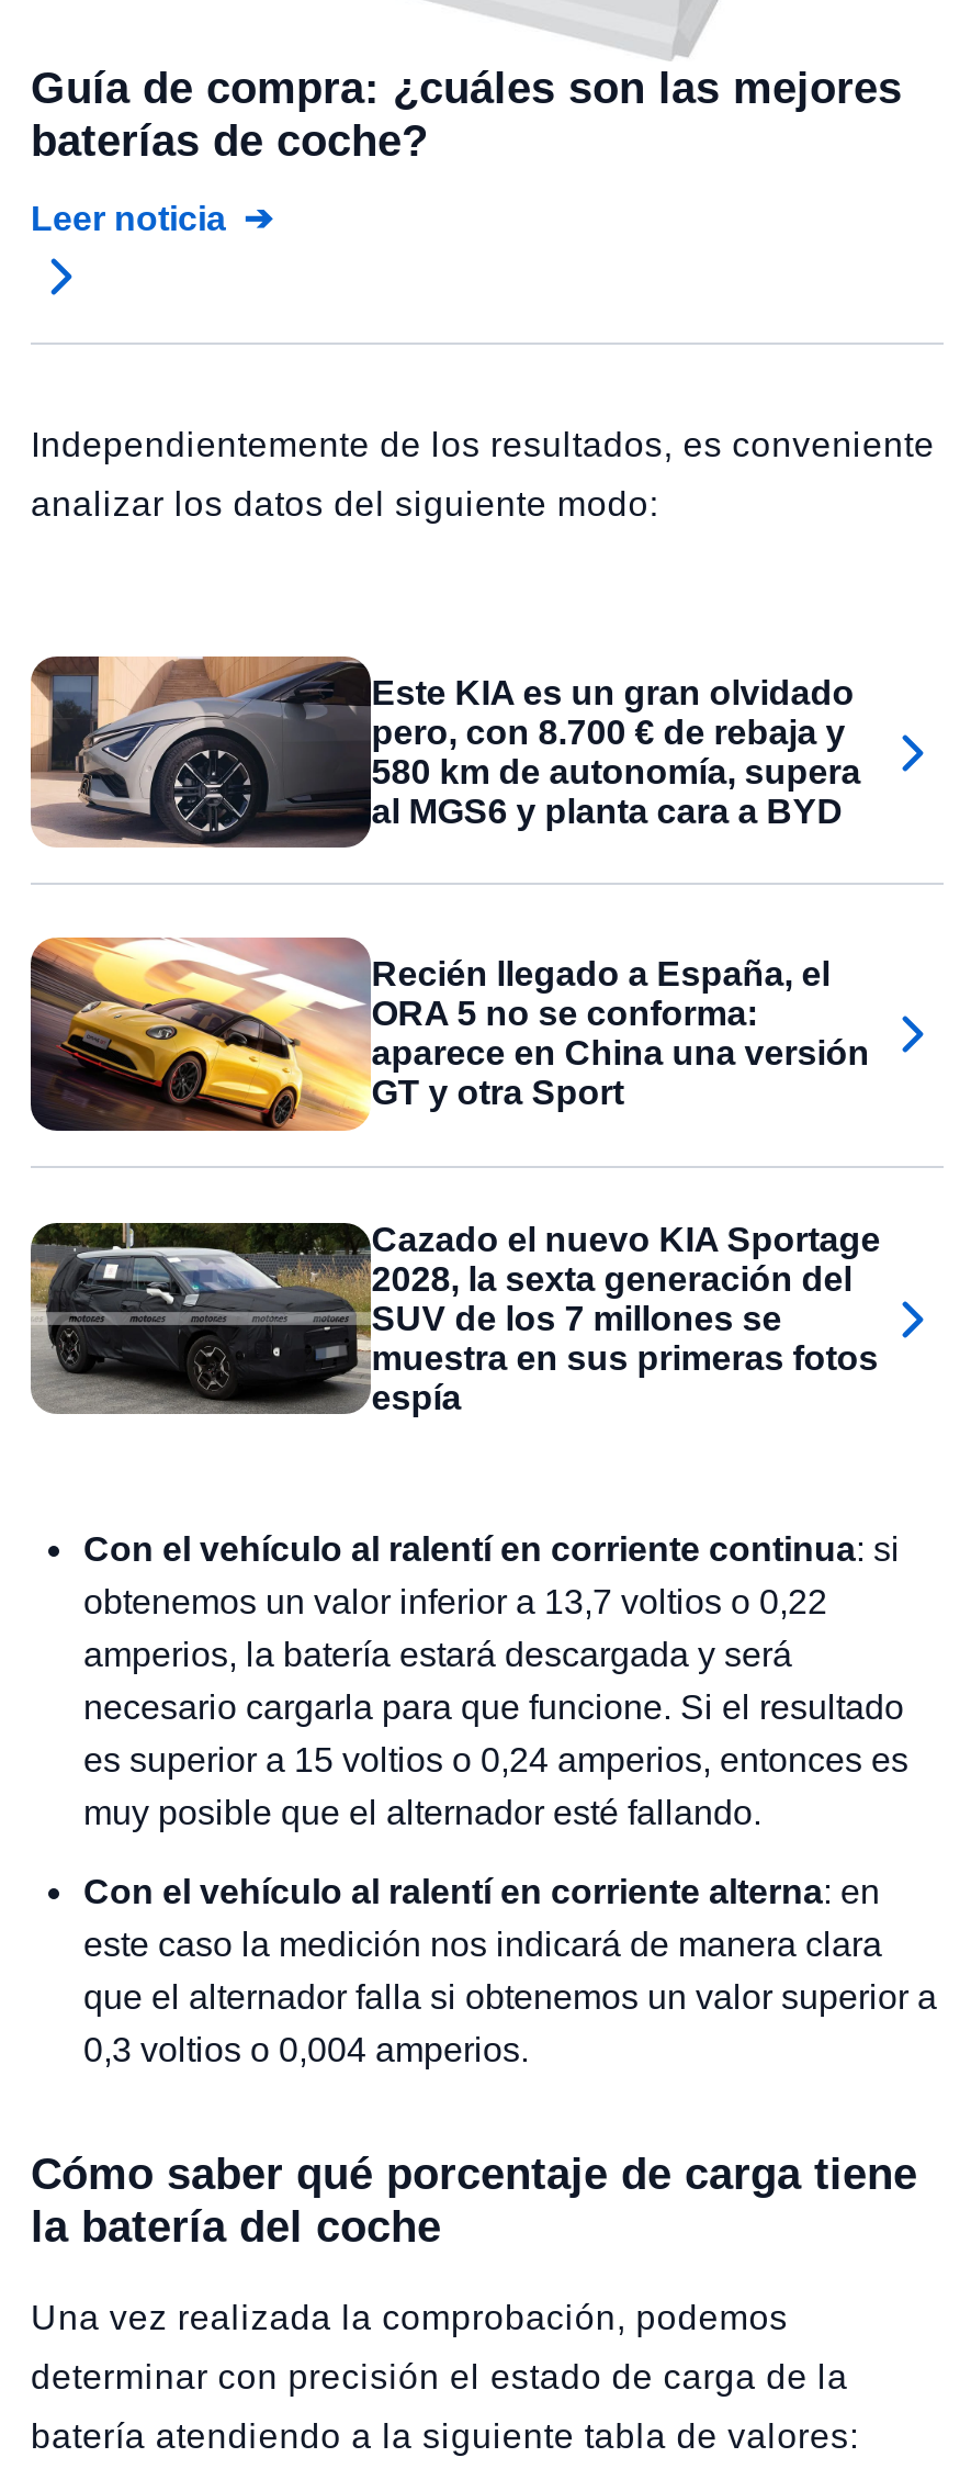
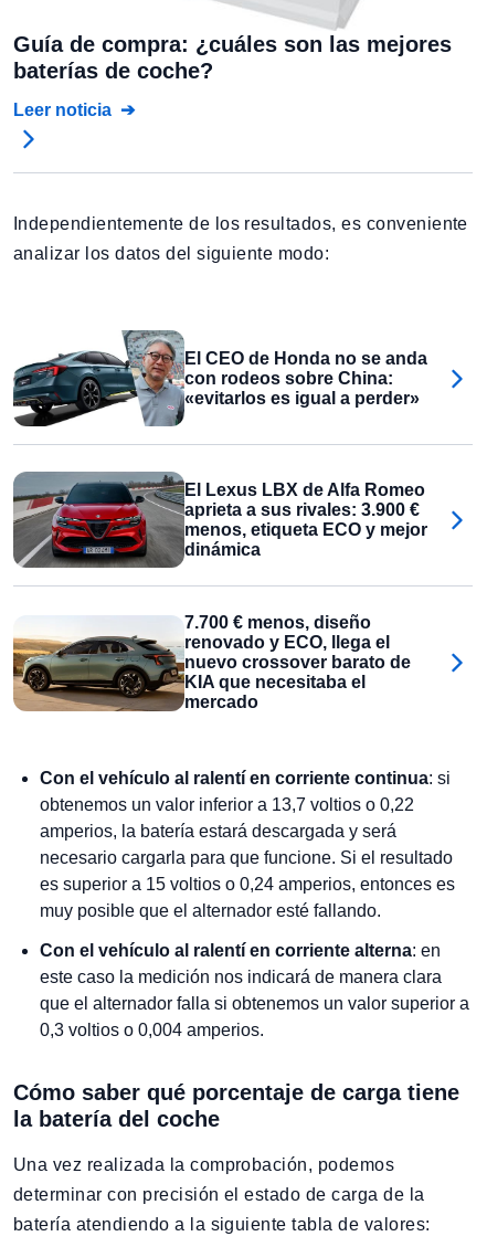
[29,654,861,850] [image] | Este KIA es un gran olvidado | pero, con 8.700 € de rebaja y | 580 km de autonomía, supera | al MGS6 y planta cara a BYD -> [12,329,428,427] [image] | El CEO de Honda no se anda | con rodeos sobre China: | «evitarlos es igual a perder»
[29,935,869,1133] [image] | Recién llegado a España, el | ORA 5 no se conforma: | aparece en China una versión | GT y otra Sport -> [13,471,428,569] [image] | El Lexus LBX de Alfa Romeo | aprieta a sus rivales: 3.900 € | menos, etiqueta ECO y mejor | dinámica
[29,1220,880,1416] [image] | Cazado el nuevo KIA Sportage | 2028, la sexta generación del | SUV de los 7 millones se | muestra en sus primeras fotos | espía -> [13,613,411,712] [image] | 7.700 € menos, diseño | renovado y ECO, llega el | nuevo crossover barato de | KIA que necesitaba el | mercado

